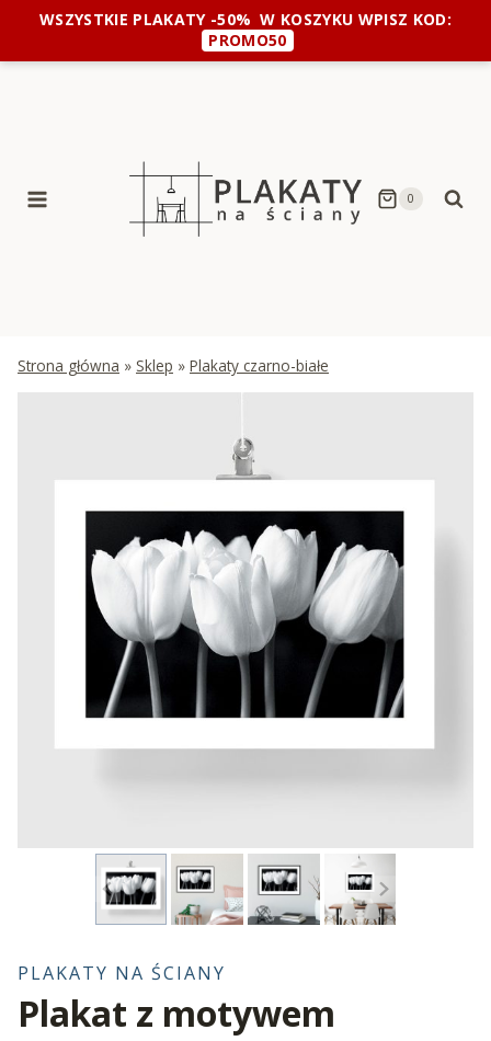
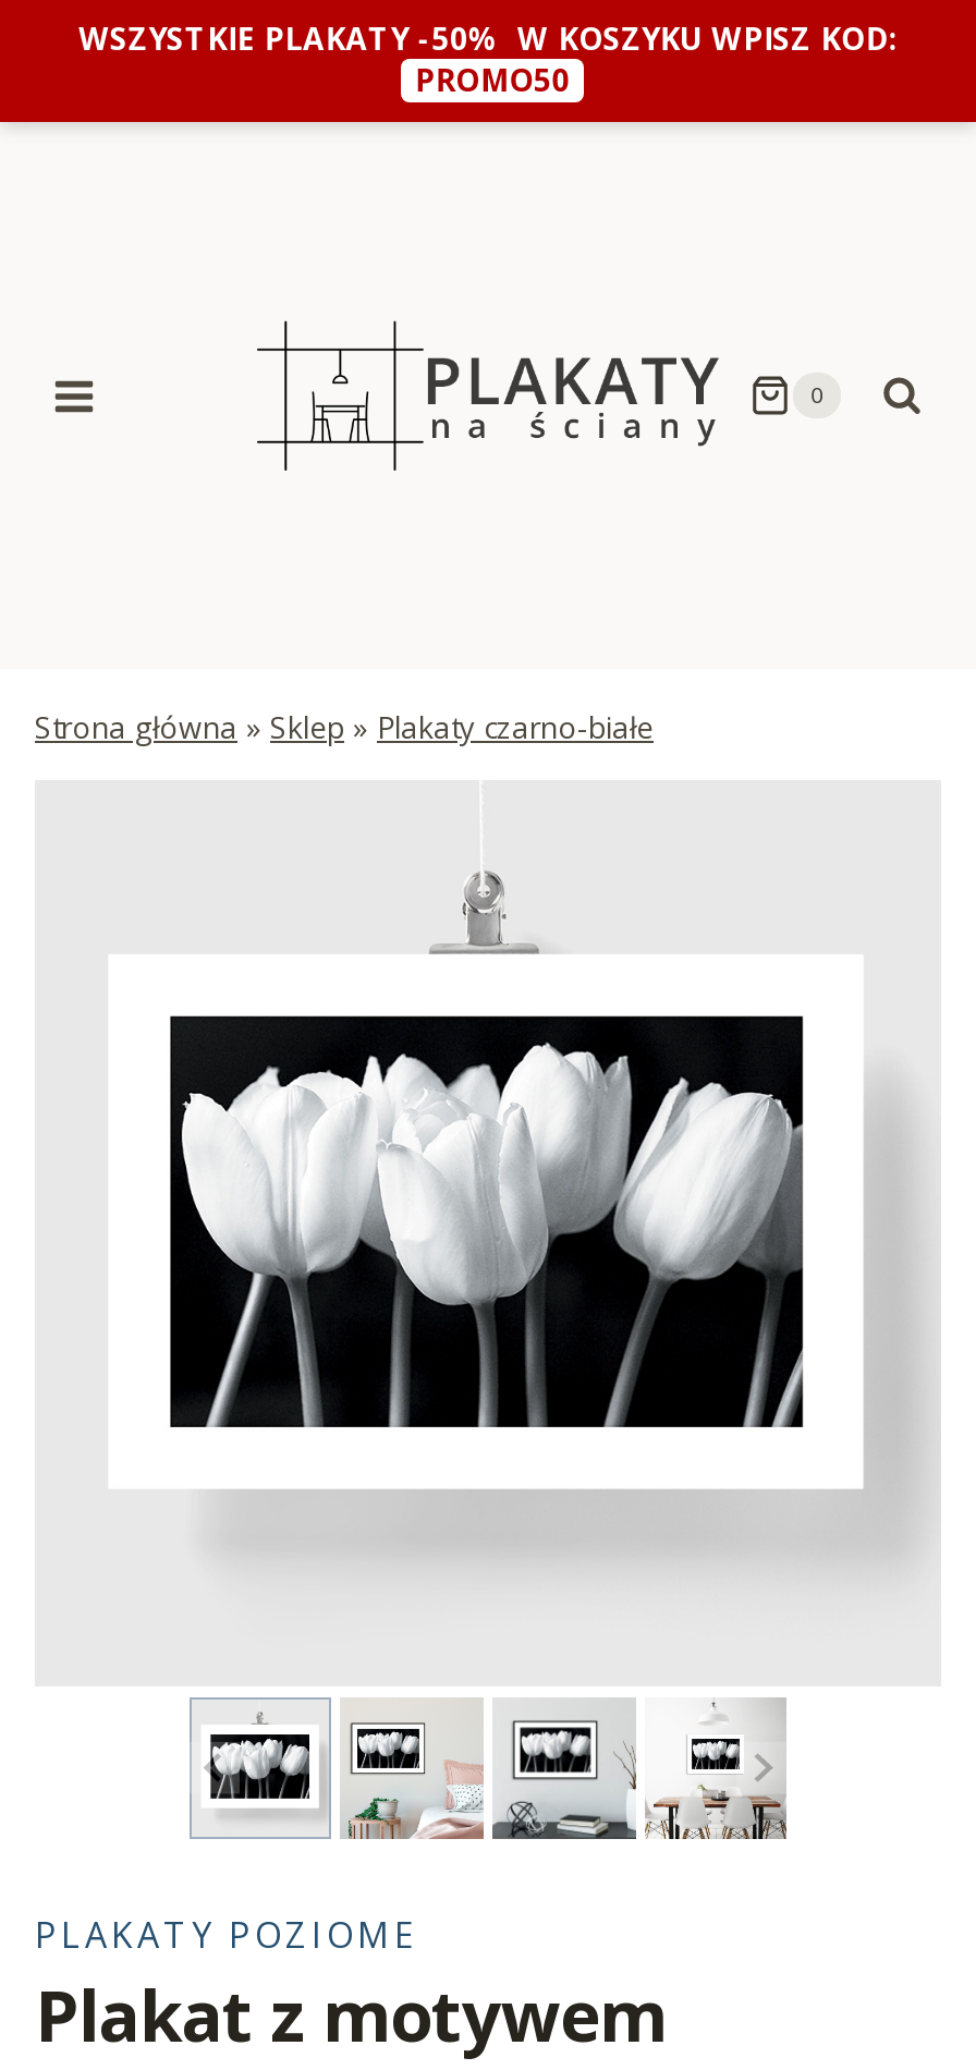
[18,961,226,985] PLAKATY NA ŚCIANY -> [35,1911,418,1959] PLAKATY POZIOME

